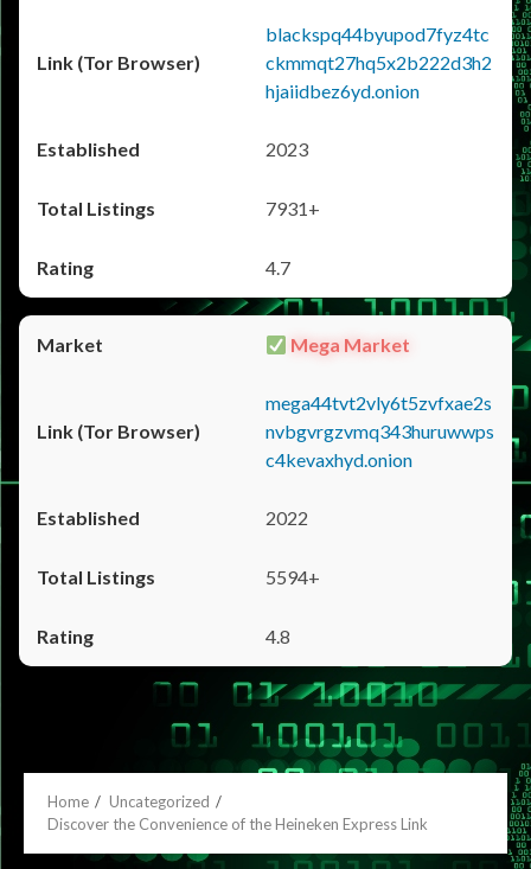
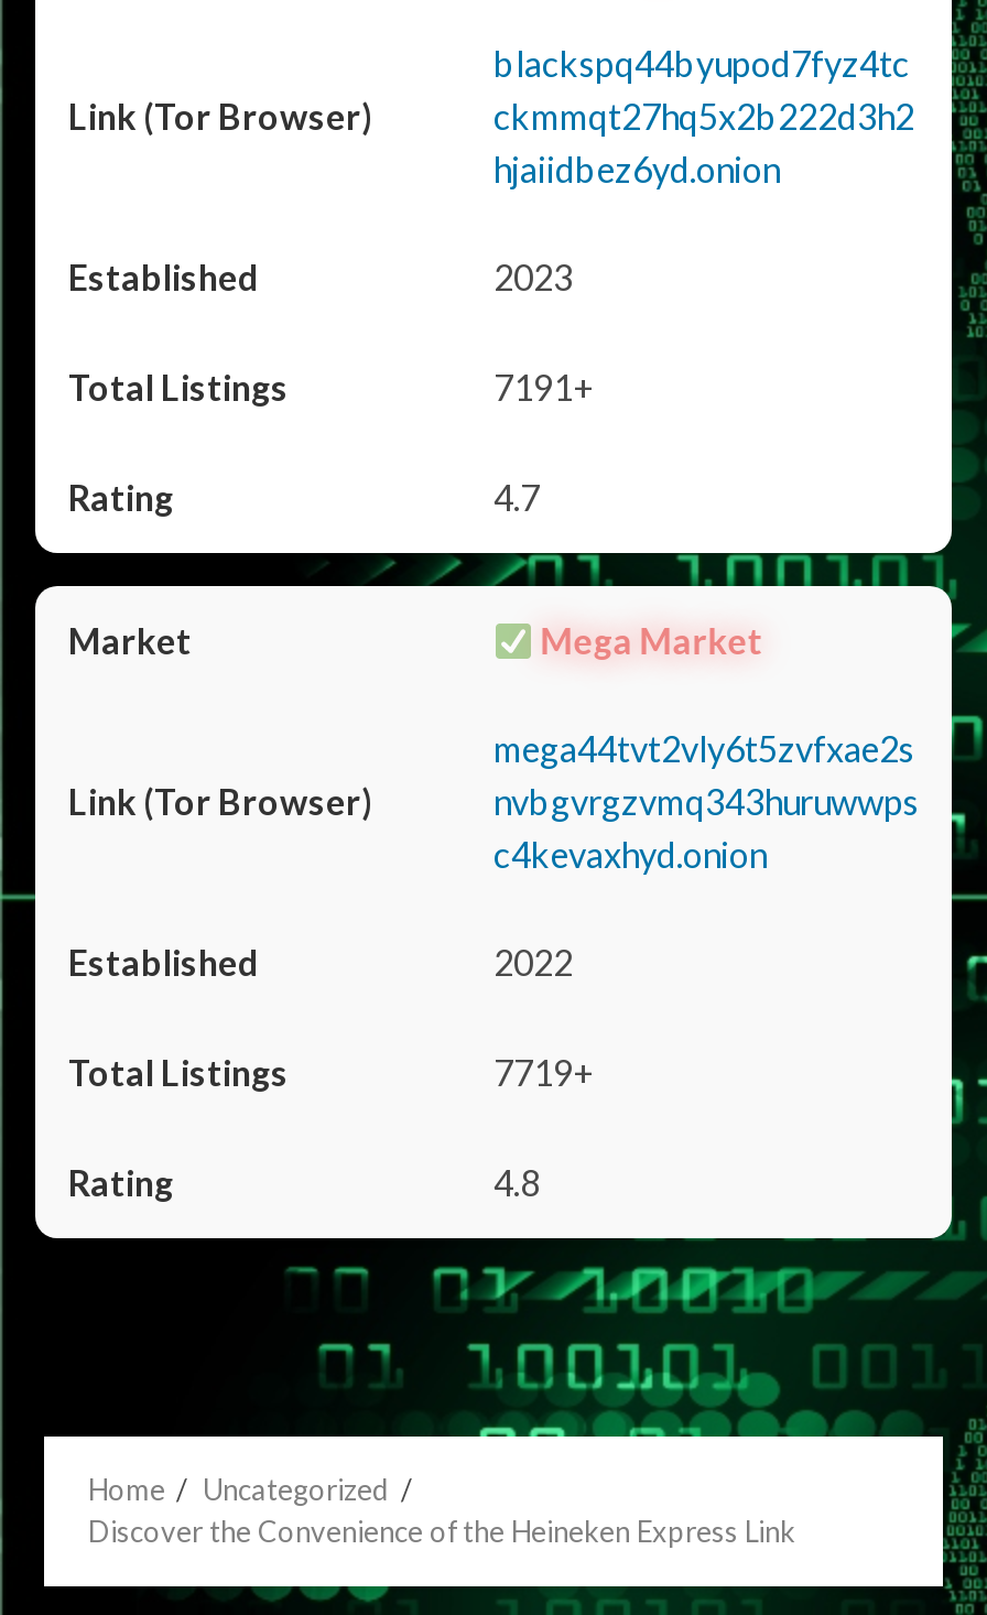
[265,197,320,219] 7931+ -> [493,366,595,408] 7191+
[265,566,320,588] 5594+ -> [493,1051,595,1093] 7719+

